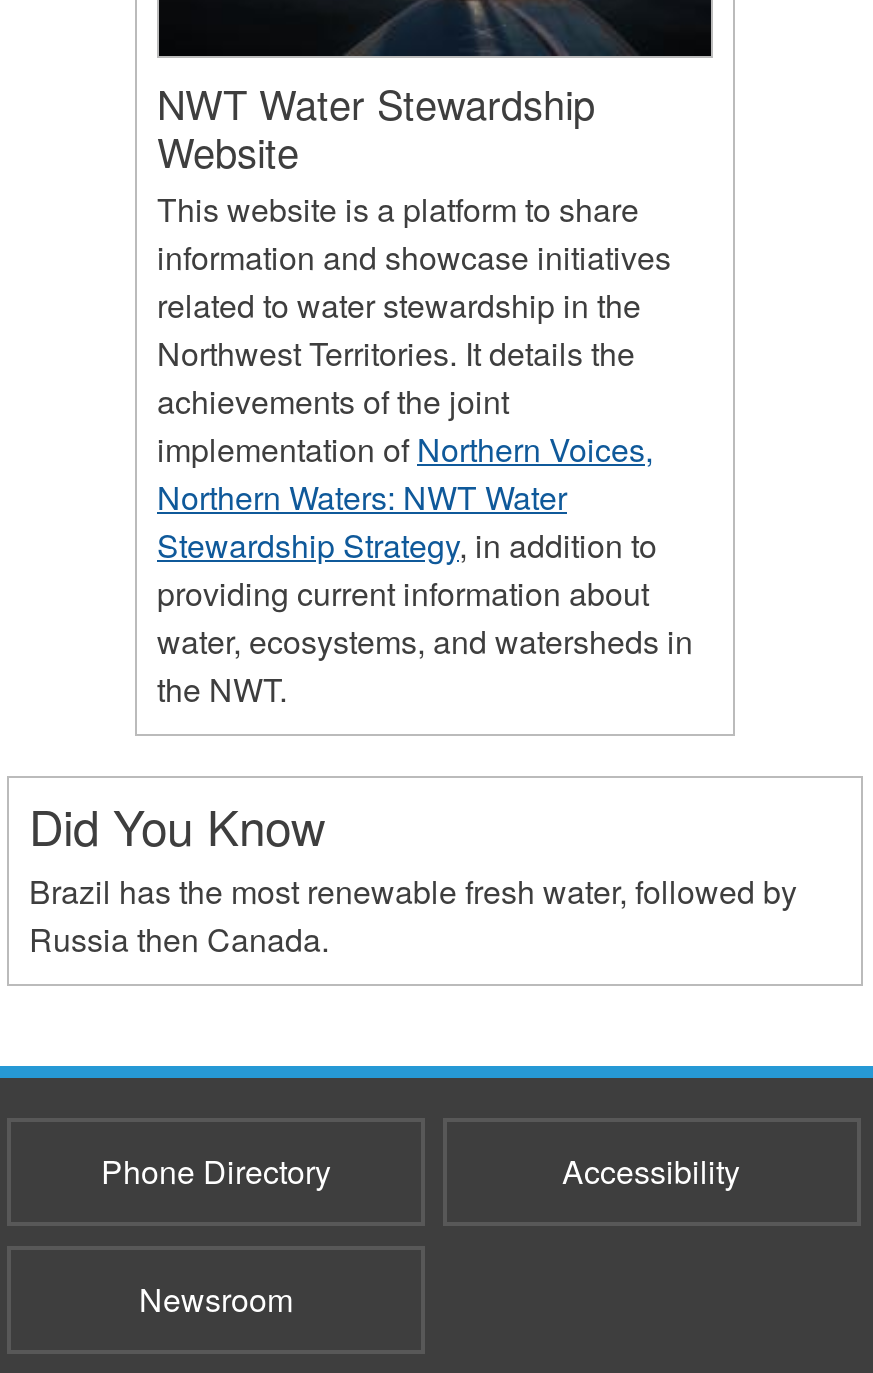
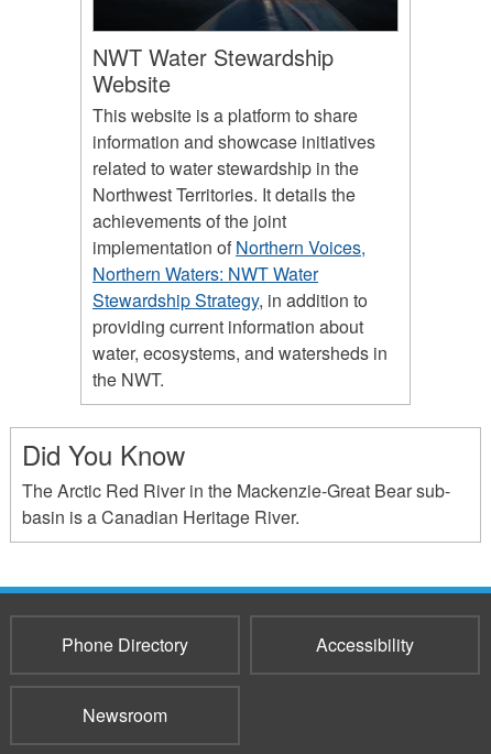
[29,868,797,962] Brazil has the most renewable fresh water, followed by | Russia then Canada. -> [22,478,450,529] The Arctic Red River in the Mackenzie-Great Bear sub- | basin is a Canadian Heritage River.

